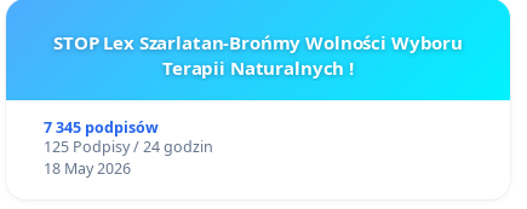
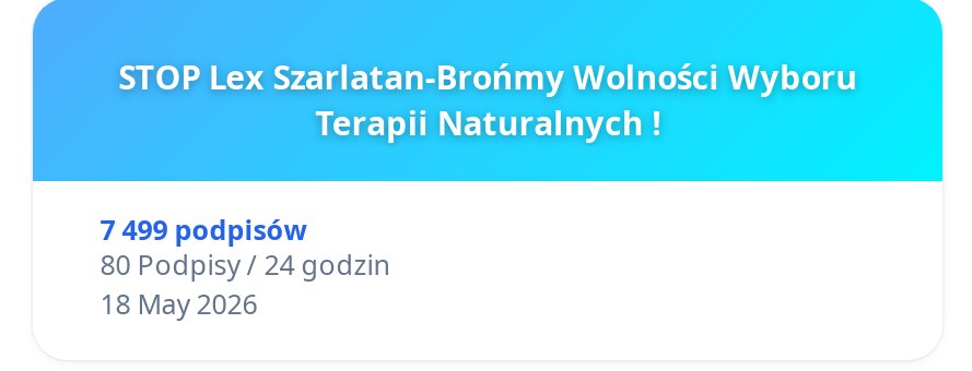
[43,117,158,138] 7 345 podpisów -> [100,212,308,249] 7 499 podpisów
[43,137,213,157] 125 Podpisy / 24 godzin -> [100,247,391,284] 80 Podpisy / 24 godzin

